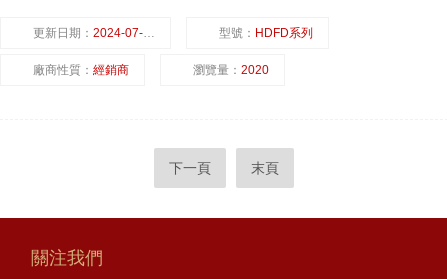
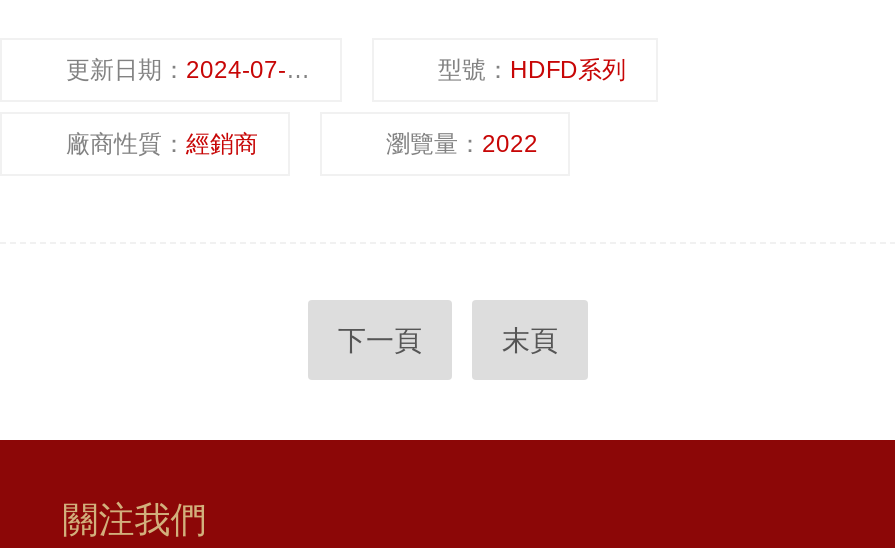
[193,63,269,77] 瀏覽量：2020 -> [386,130,538,158] 瀏覽量：2022

